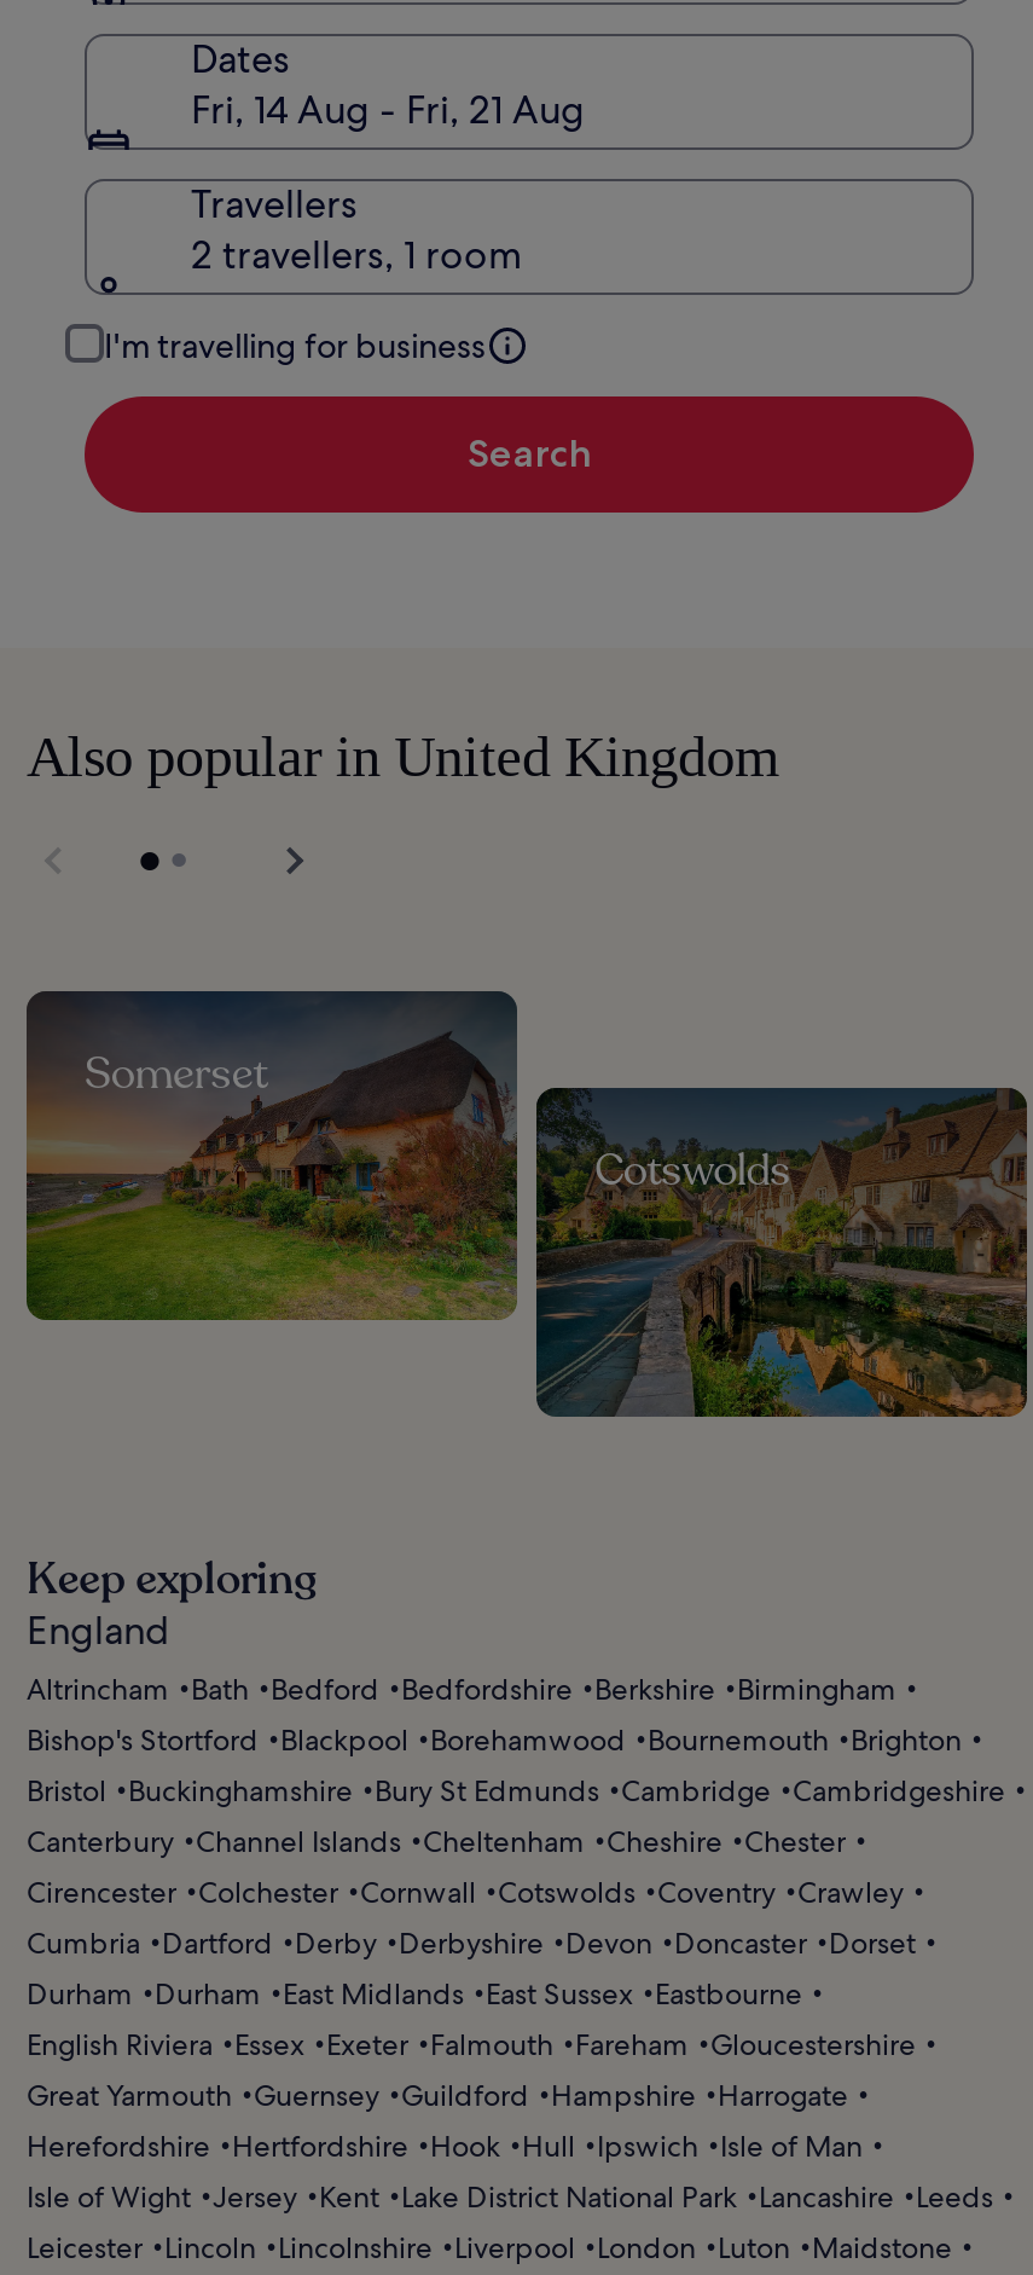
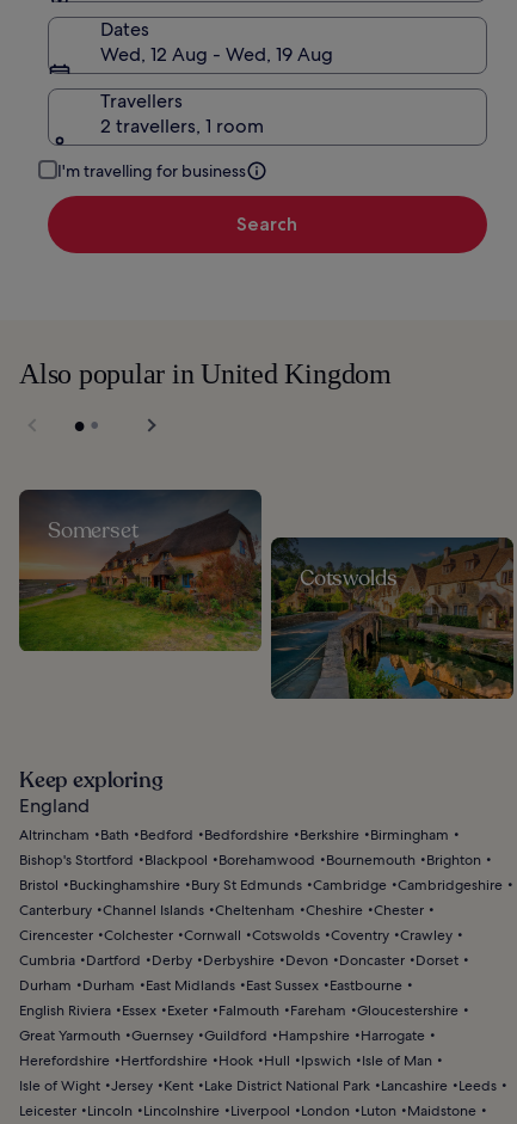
[191,86,585,137] Fri, 14 Aug - Fri, 21 Aug -> [100,42,333,67] Wed, 12 Aug - Wed, 19 Aug

